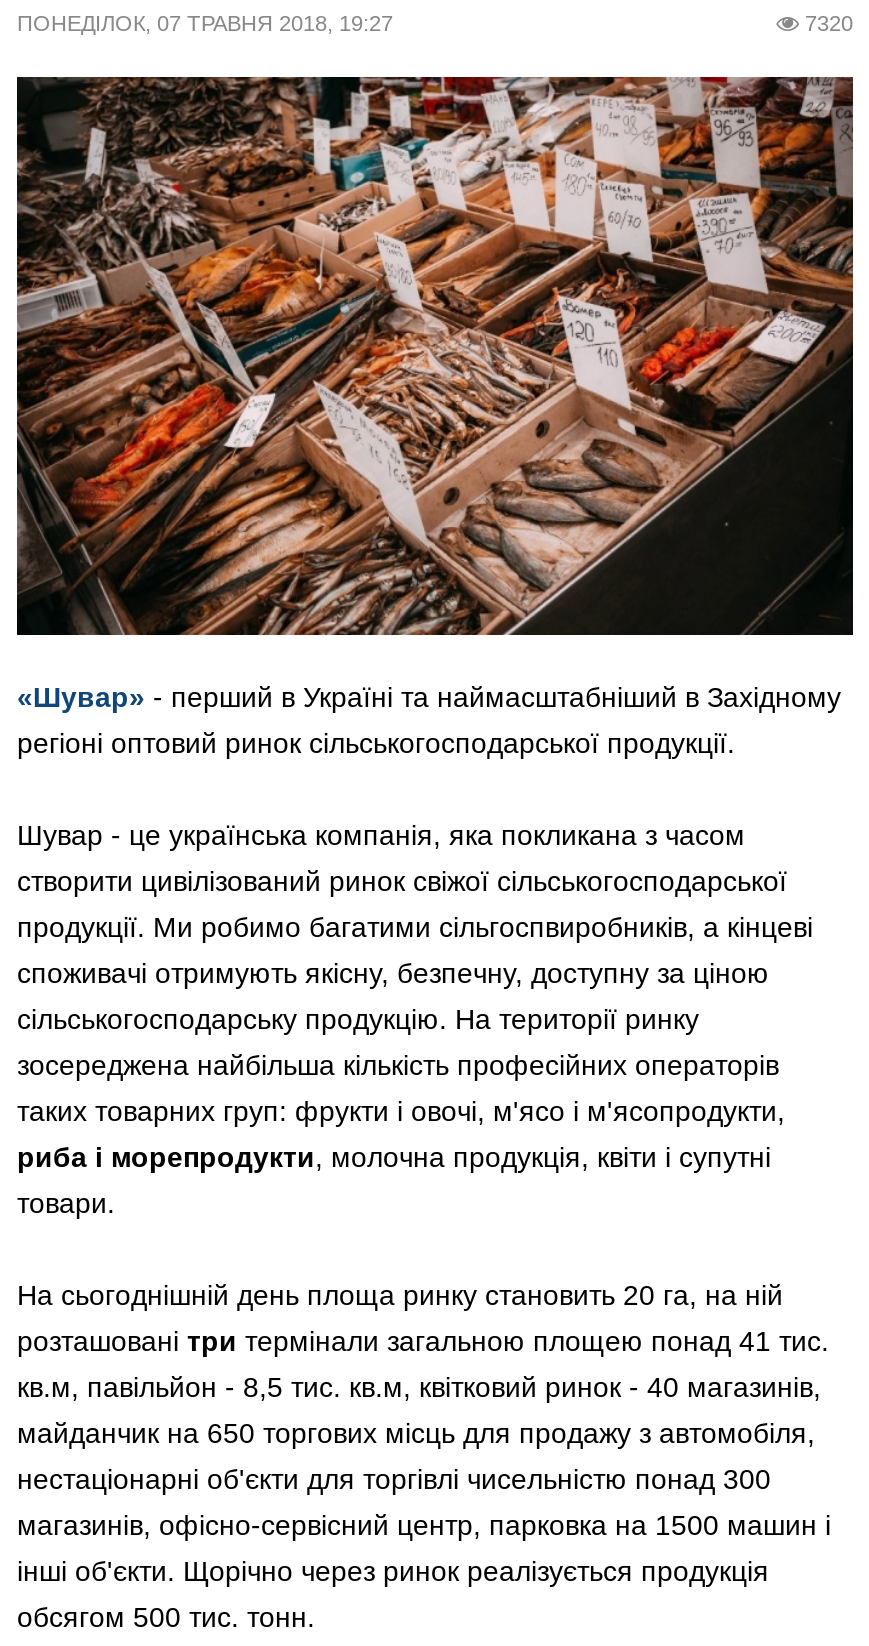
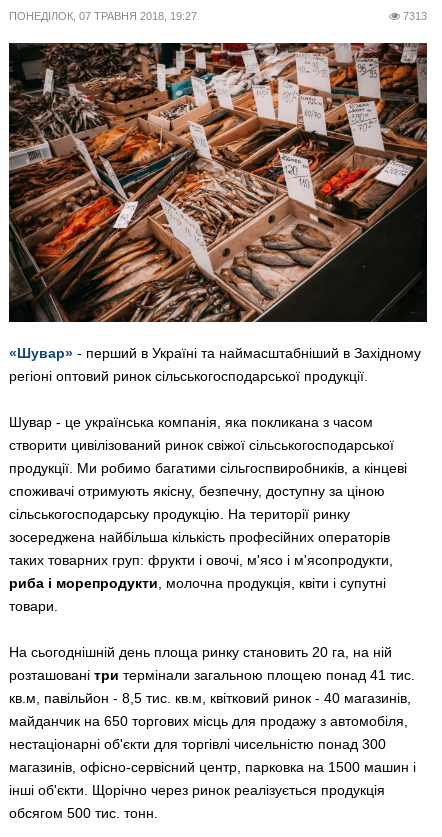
[799,11,853,35] 7320 -> [400,10,427,22] 7313

